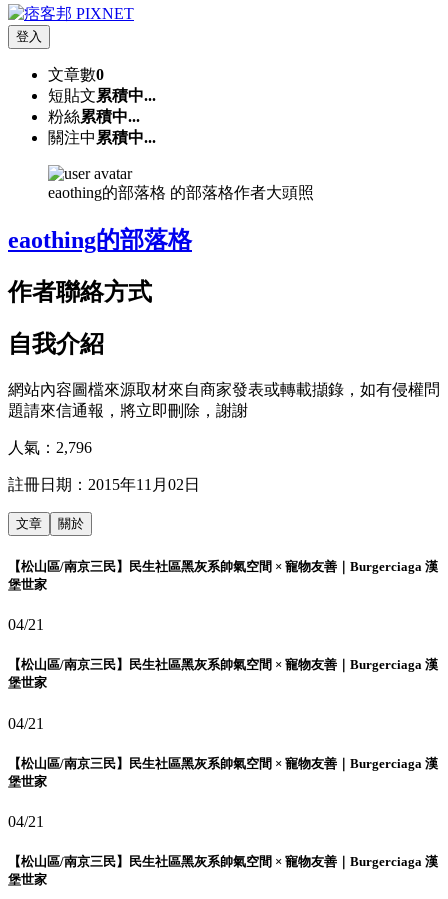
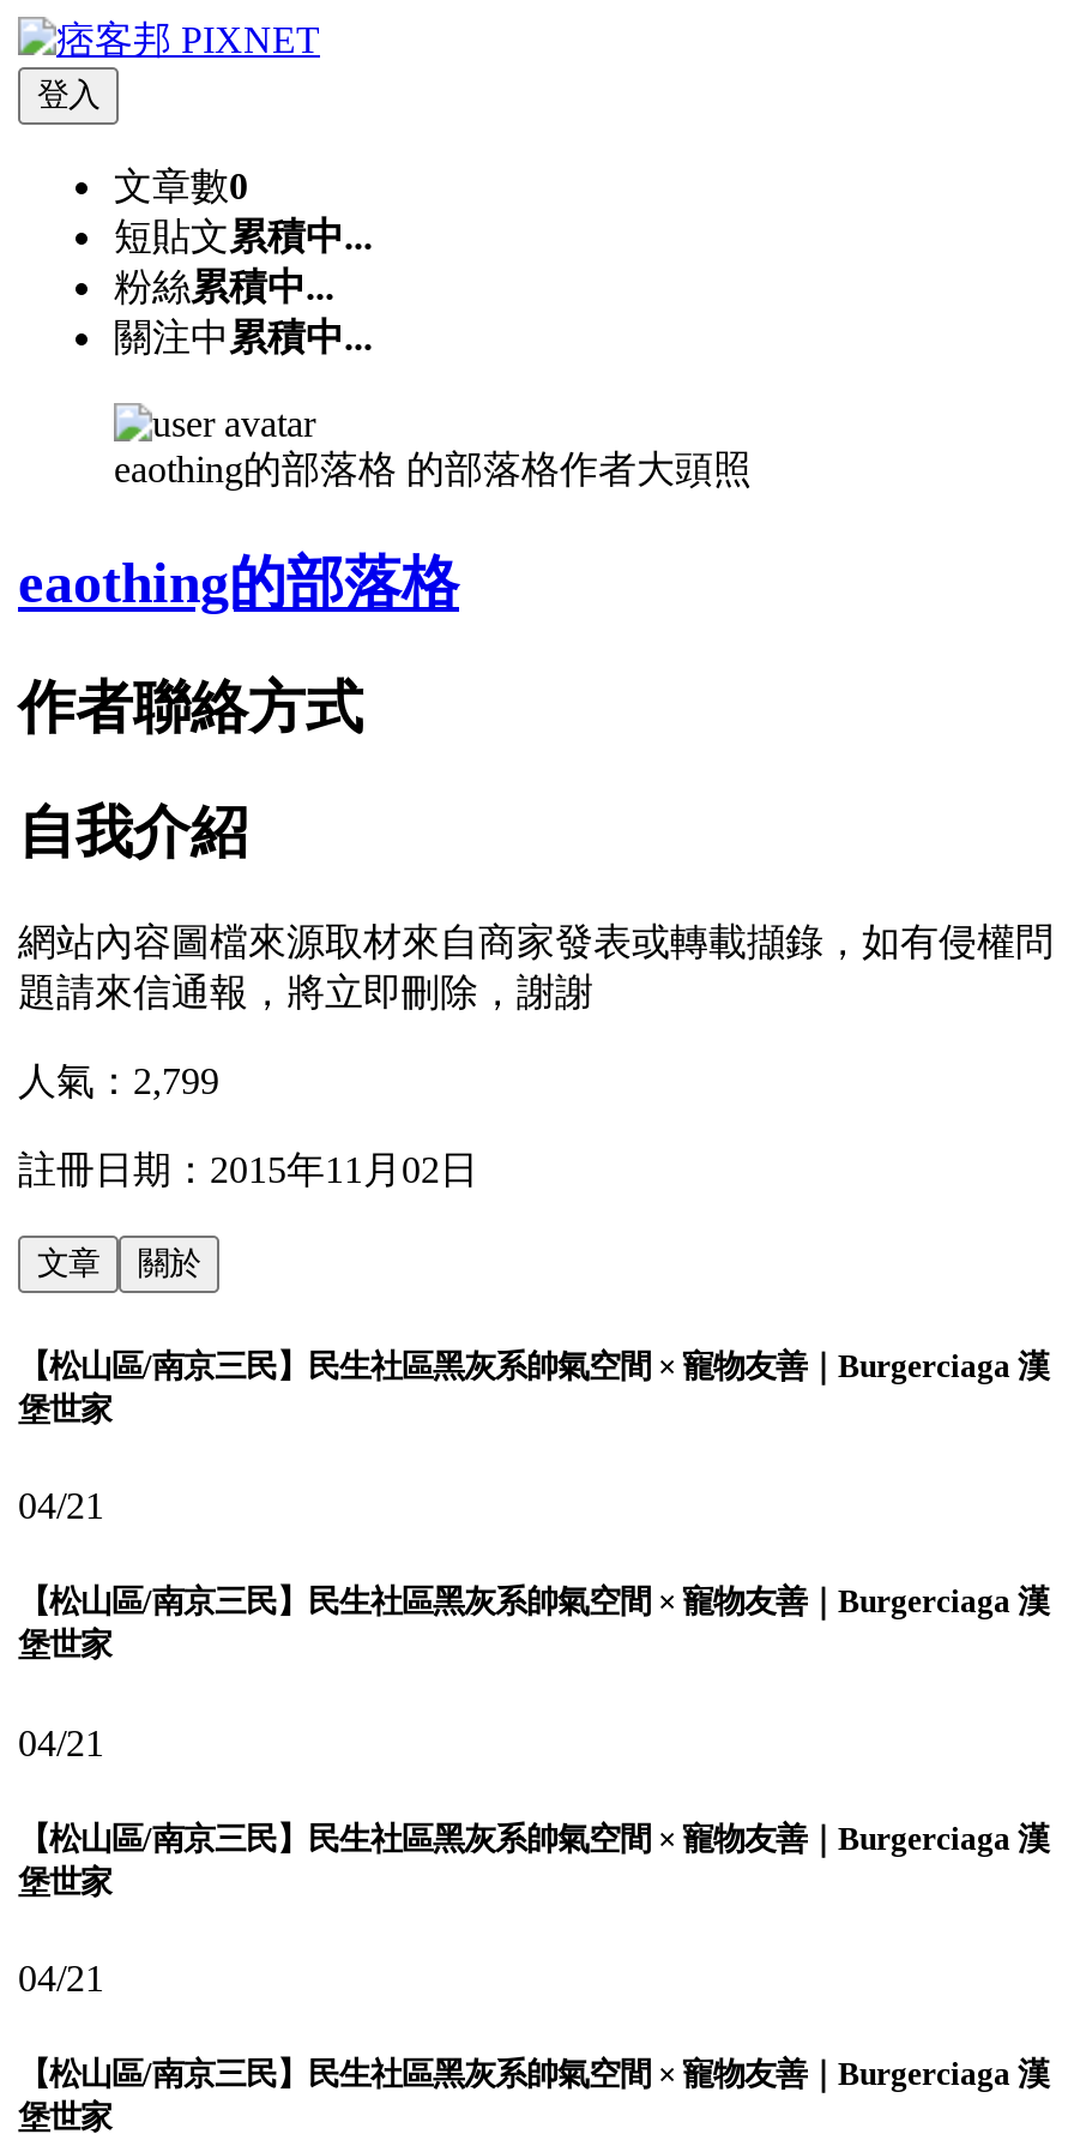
[8,439,92,456] 人氣：2,796 -> [18,1060,219,1101] 人氣：2,799

